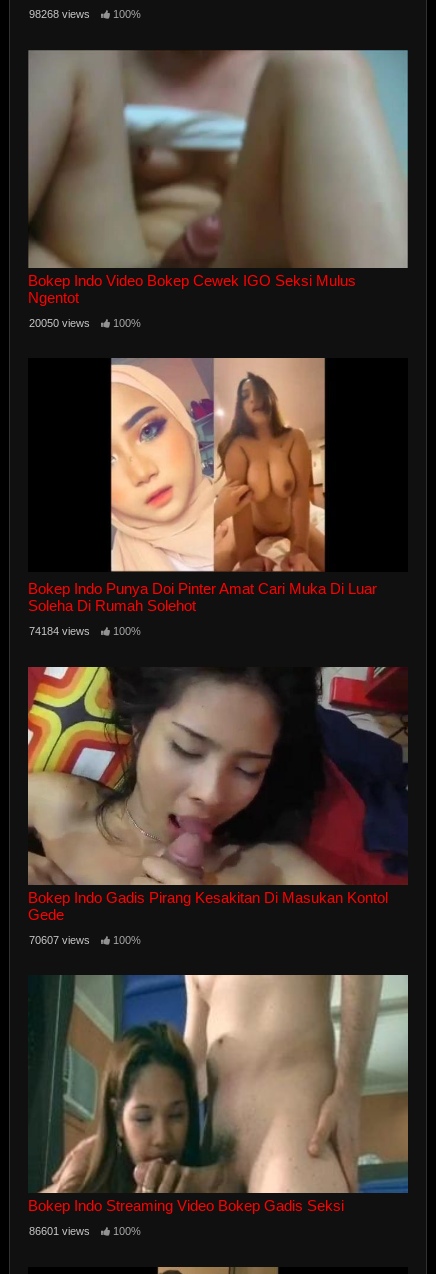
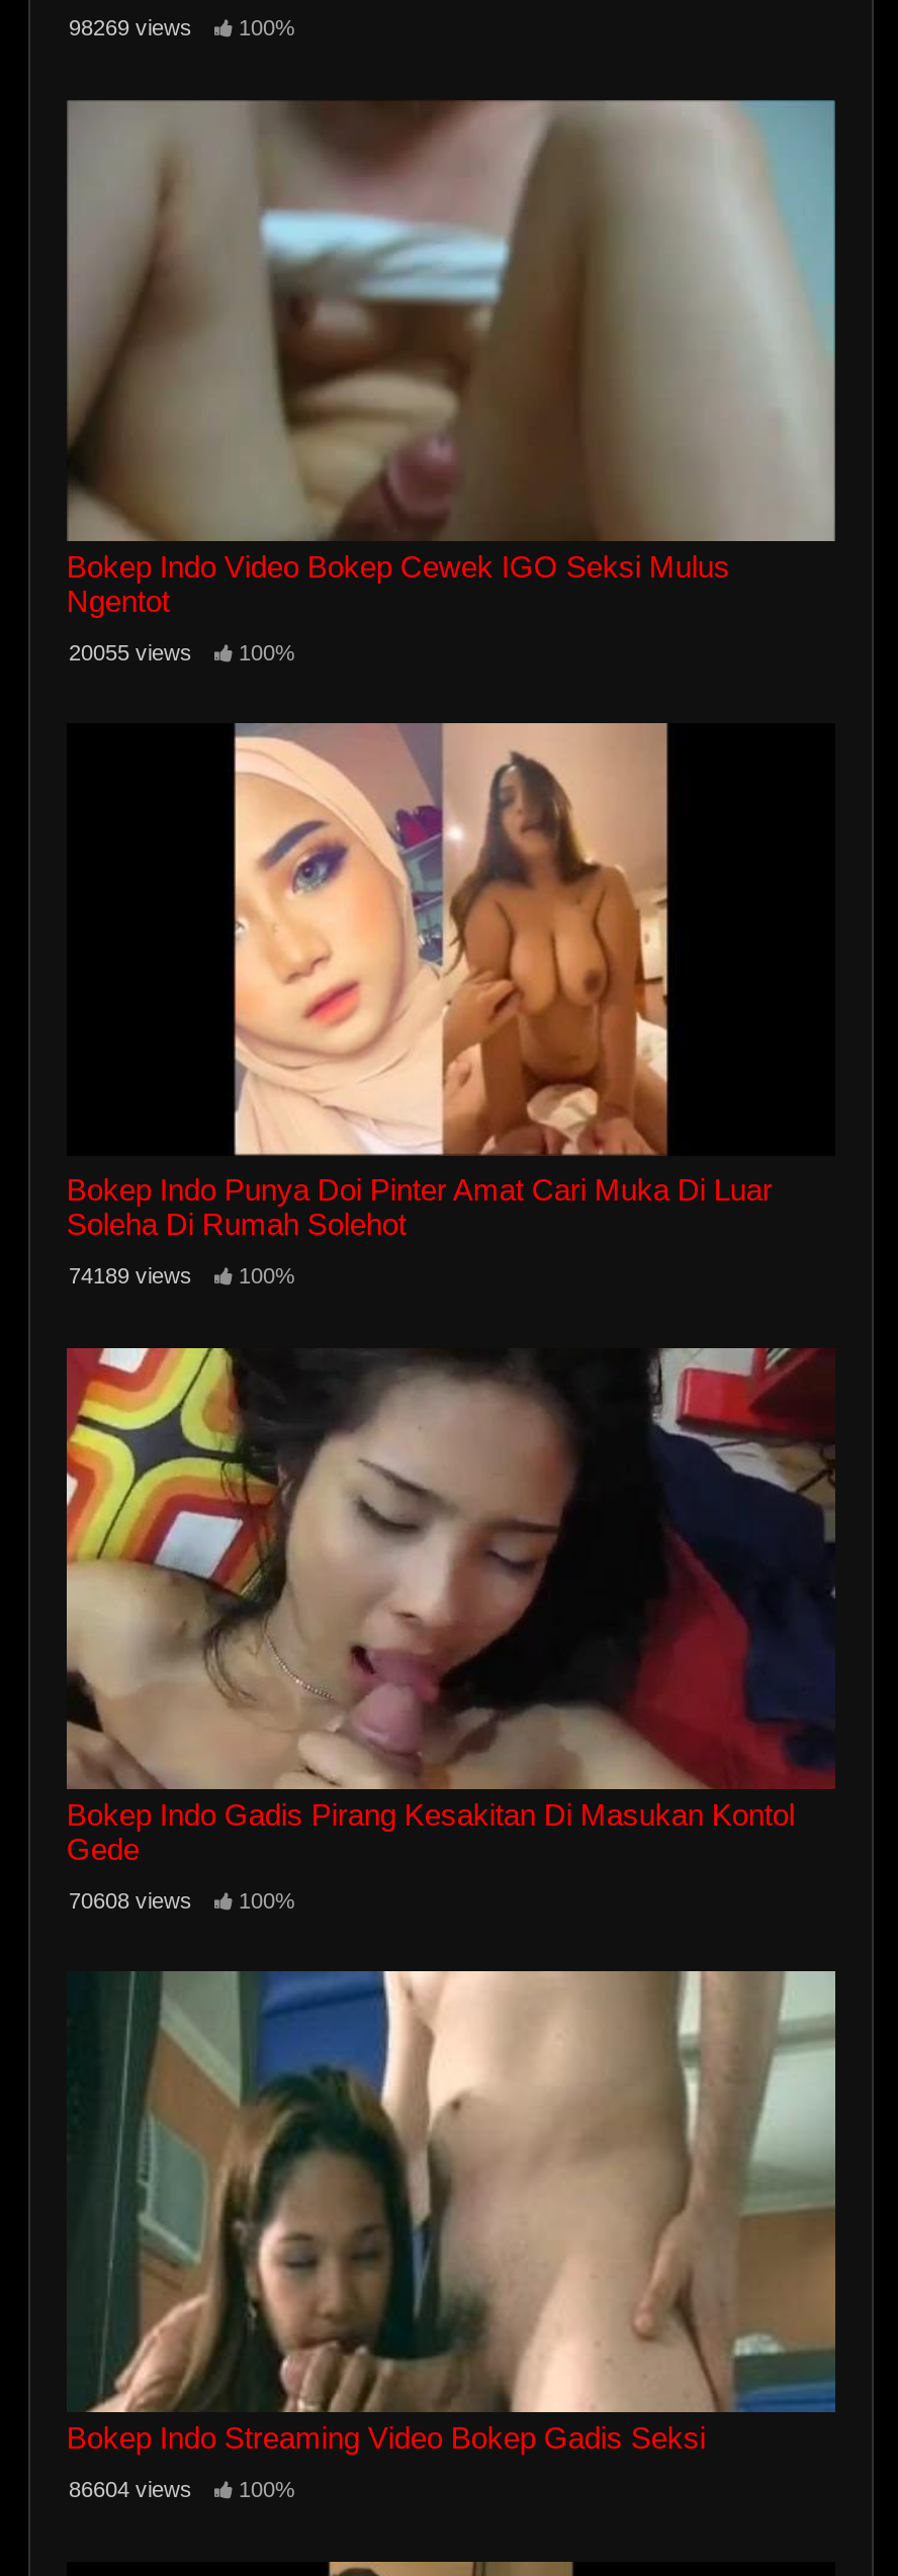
[29,8,141,20] 98268 views 100% -> [69,16,295,40] 98269 views 100%
[29,317,141,329] 20050 views 100% -> [69,640,295,664] 20055 views 100%
[29,625,141,637] 74184 views 100% -> [69,1264,295,1288] 74189 views 100%
[29,934,141,946] 70607 views 100% -> [69,1888,295,1912] 70608 views 100%
[29,1225,141,1237] 86601 views 100% -> [69,2477,295,2502] 86604 views 100%

